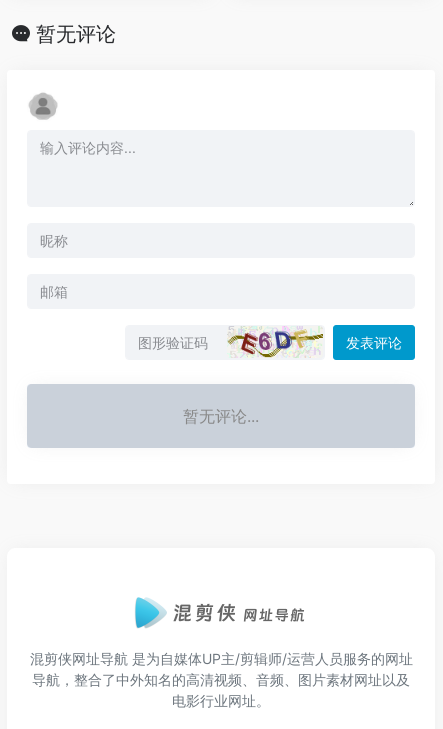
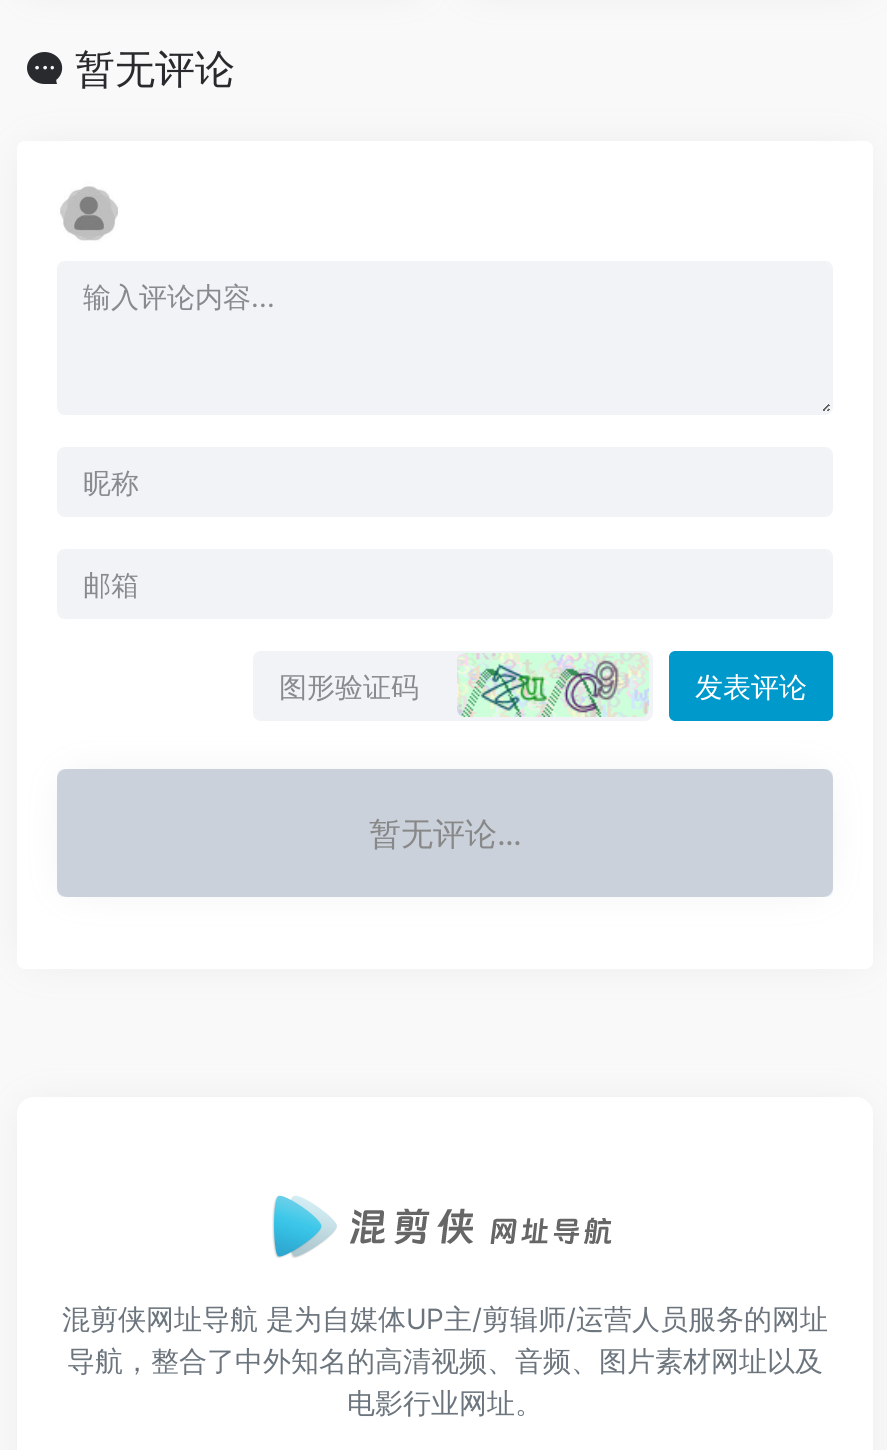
[227,326,324,358] [image] -> [457,653,649,719] [image]

